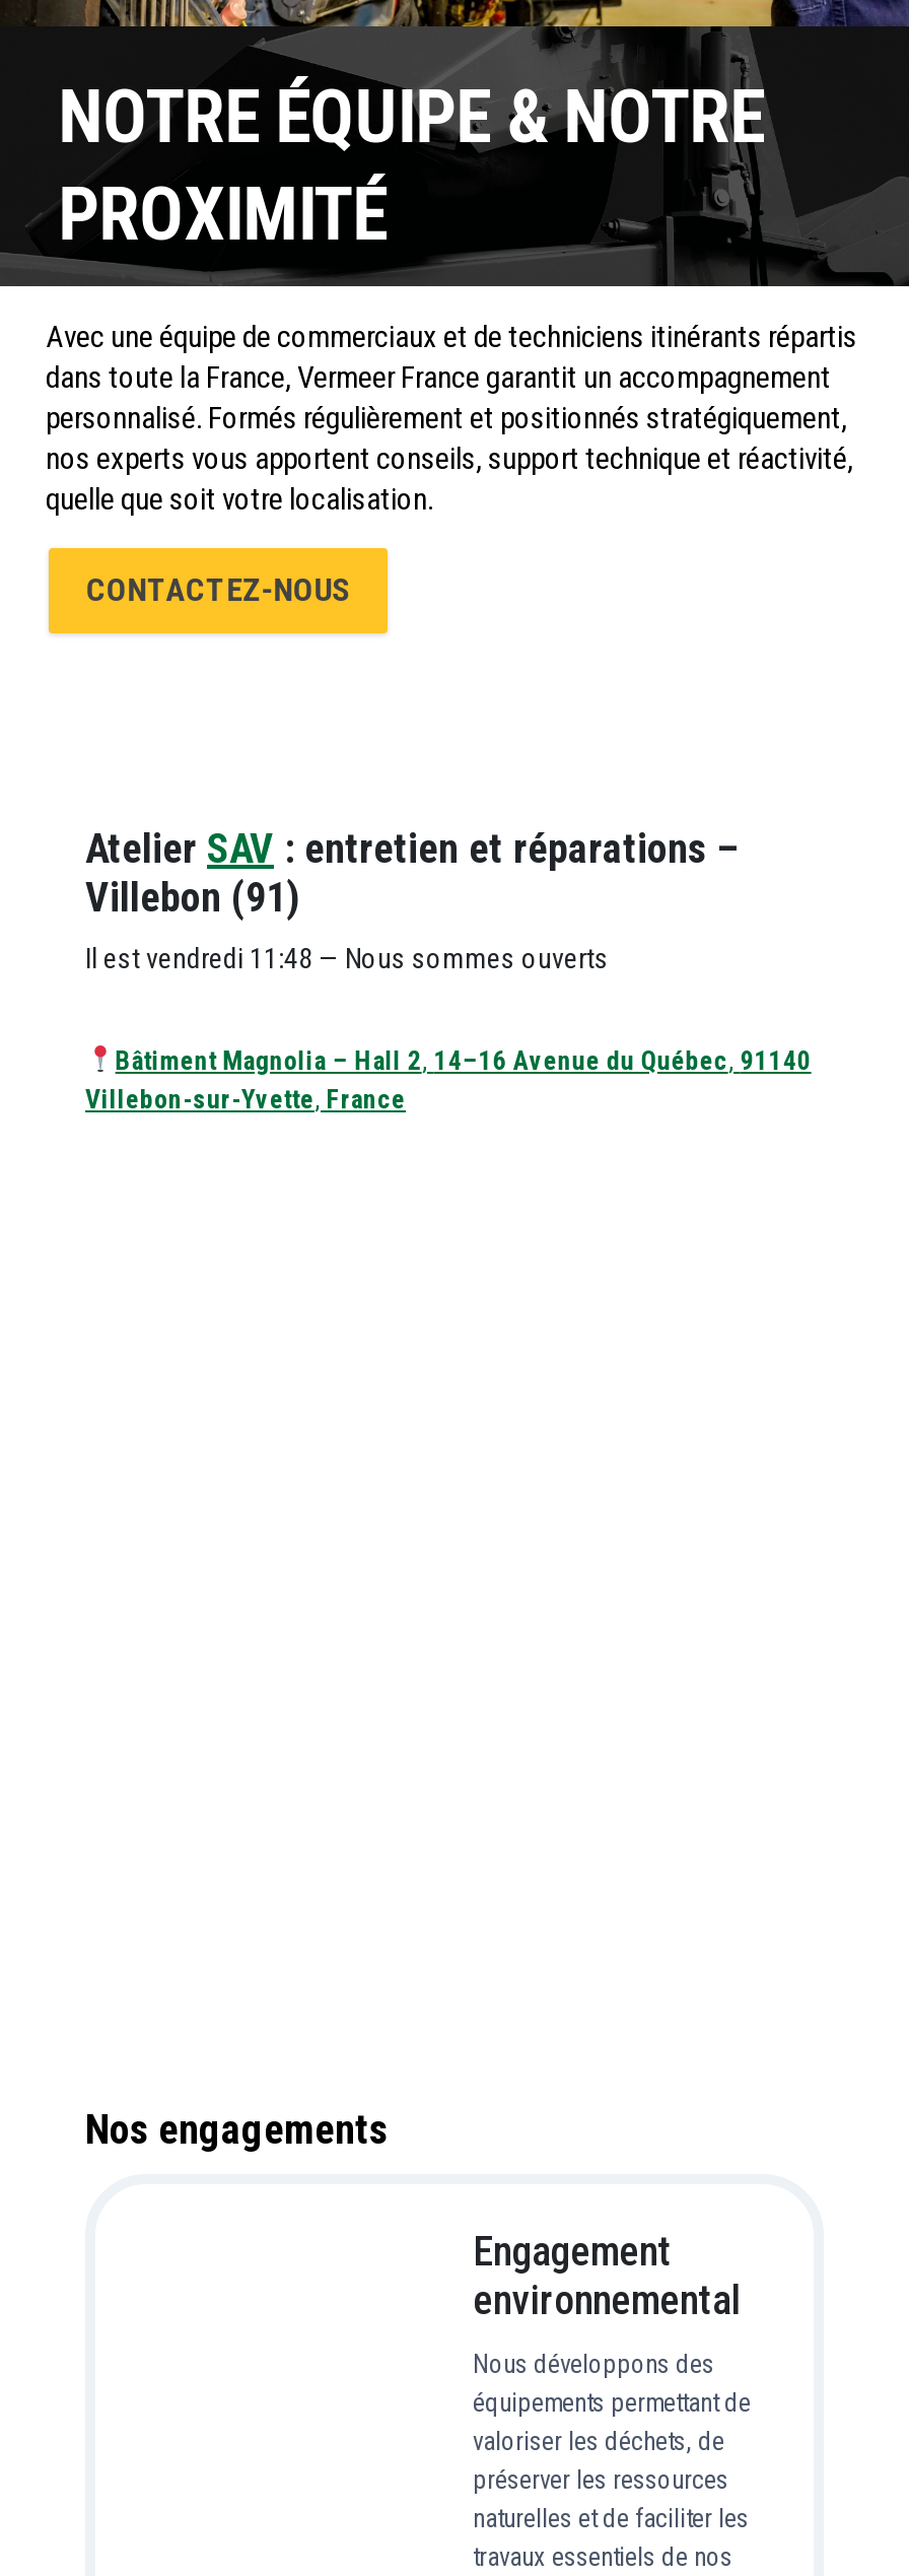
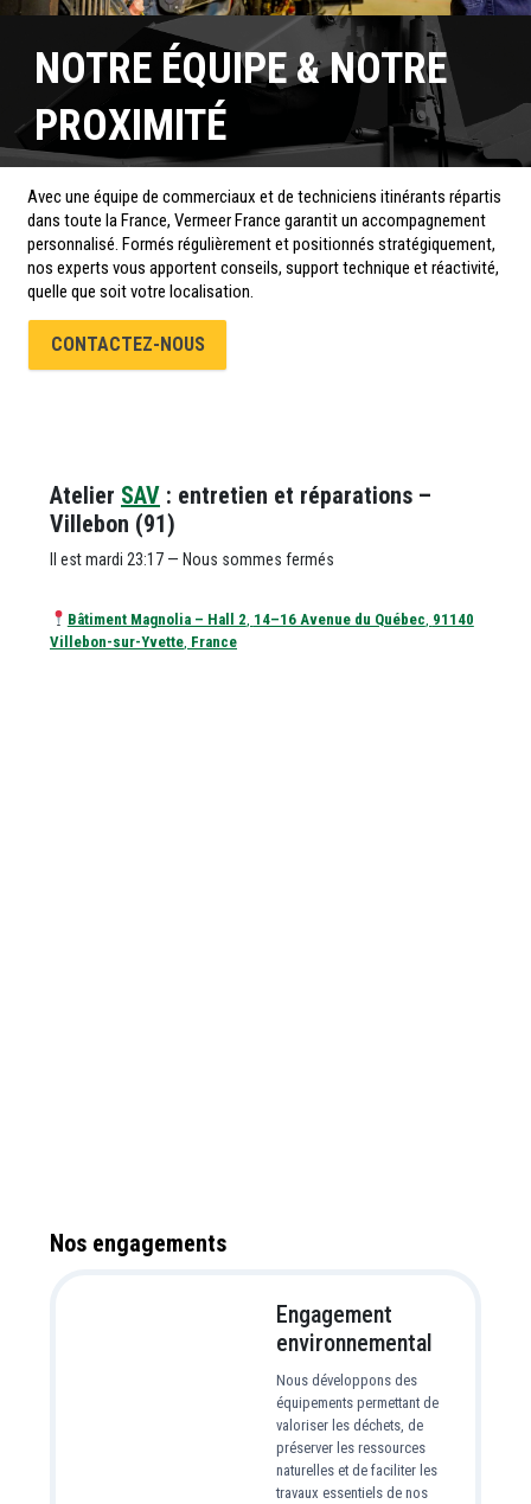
[85,941,609,974] Il est vendredi 11:48 — Nous sommes ouverts -> [50,550,334,569] Il est mardi 23:17 — Nous sommes fermés

